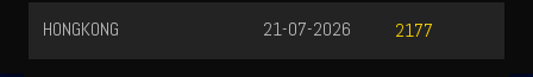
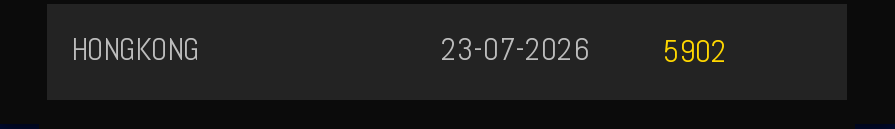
[263,18,351,42] 21-07-2026 -> [441,31,589,71] 23-07-2026
[395,19,433,43] 2177 -> [663,32,727,72] 5902

